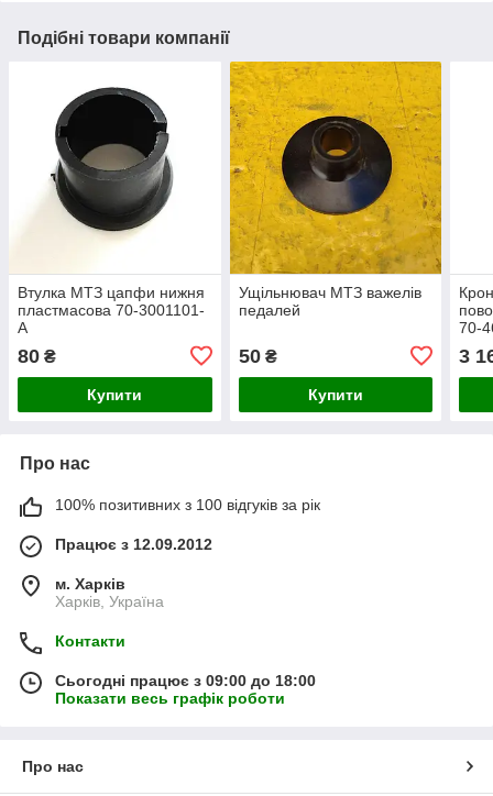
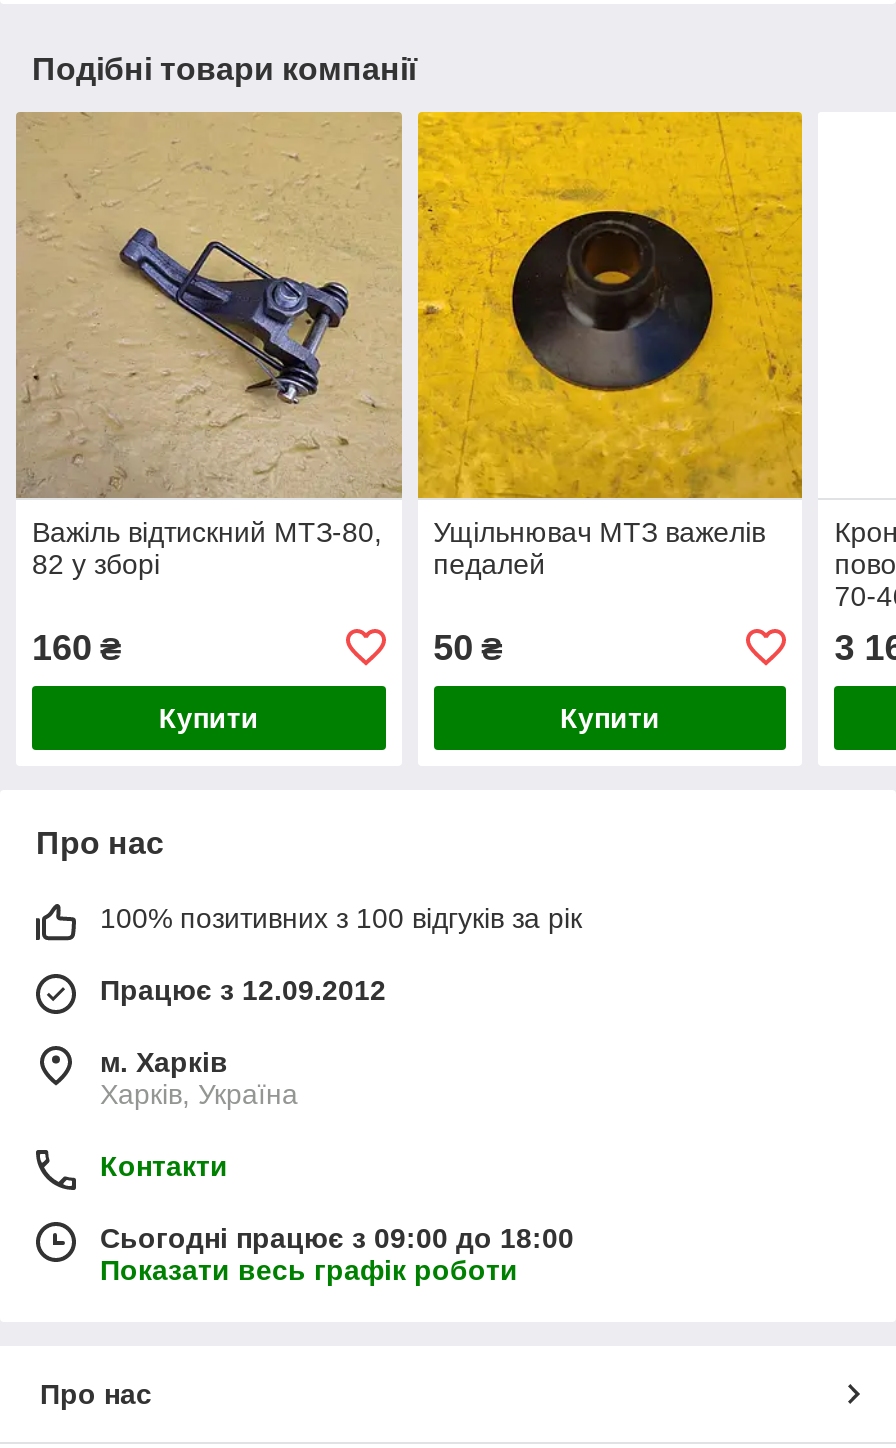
[9,62,221,367] [image] | Втулка МТЗ цапфи нижня | пластмасова 70-3001101- | А | 80 ₴ -> [14,110,404,668] [image] | Важіль відтискний МТЗ-80, | 82 у зборі | 160 ₴

